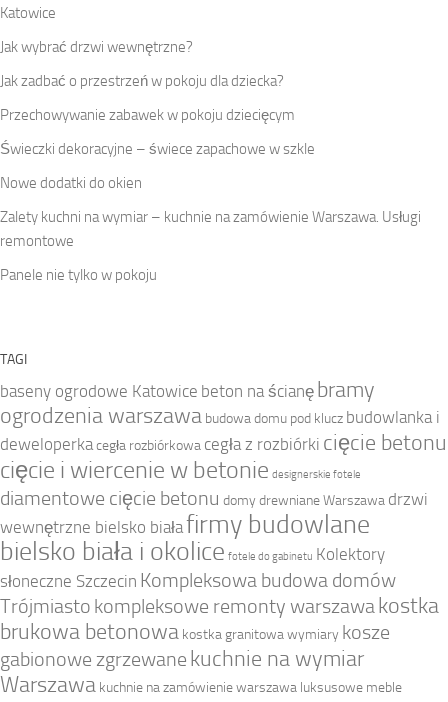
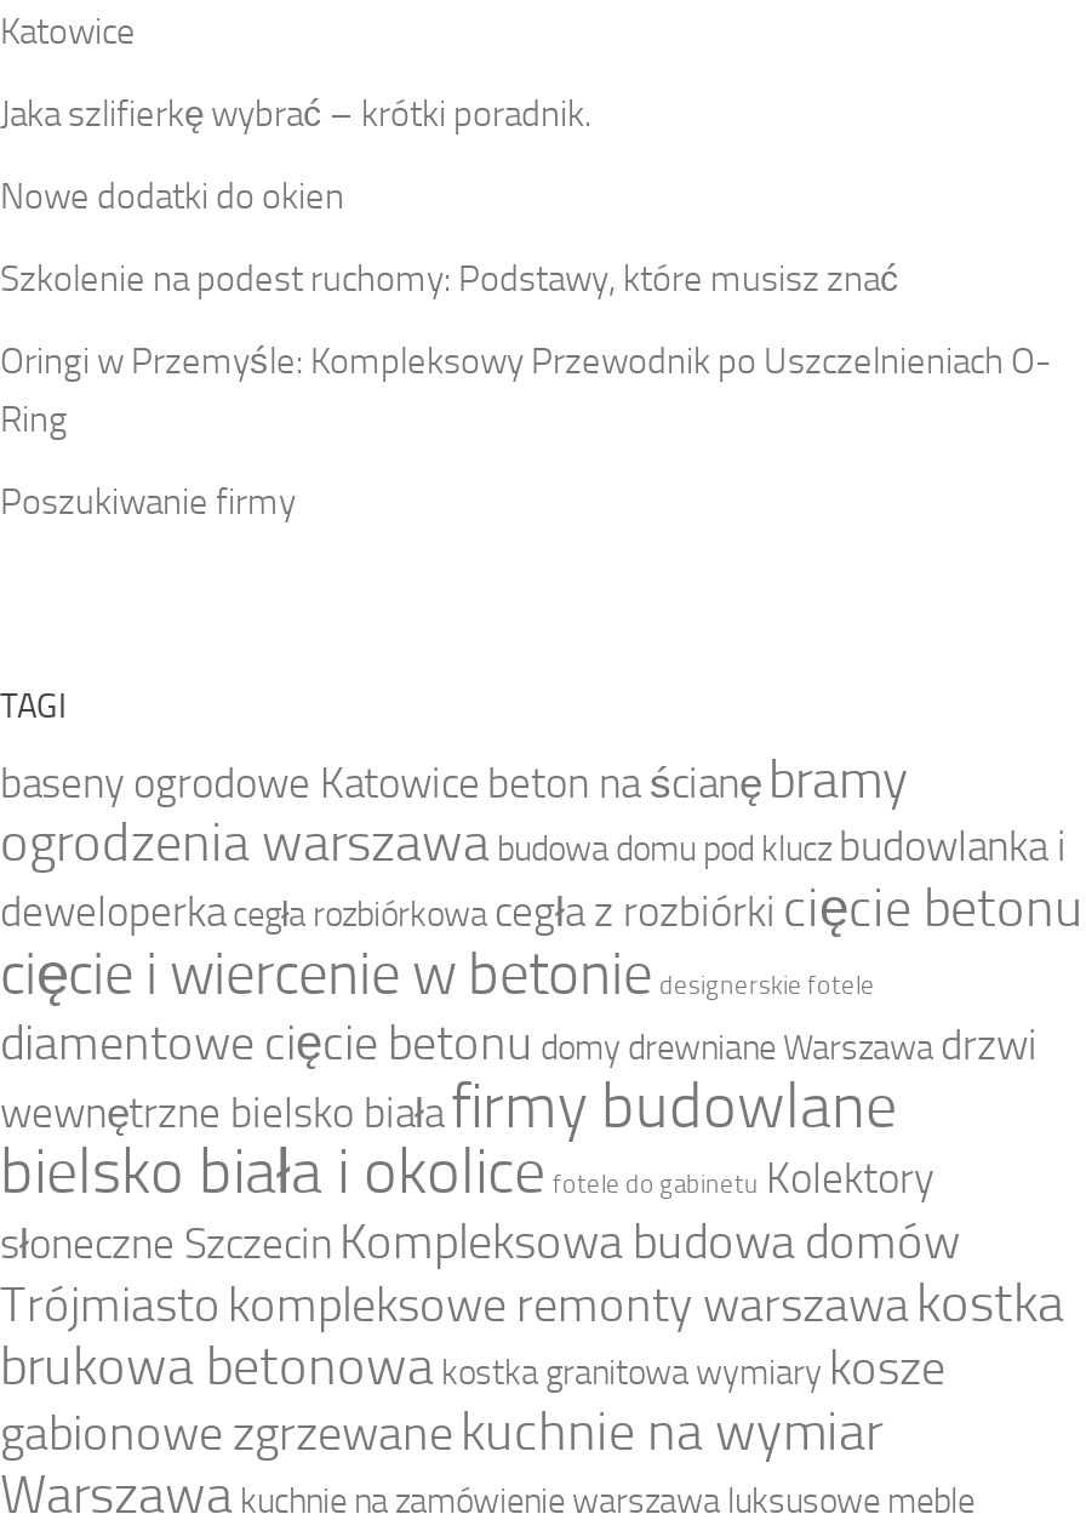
[0,38,315,158] Jak wybrać drzwi wewnętrzne? | Jak zadbać o przestrzeń w pokoju dla dziecka? | Przechowywanie zabawek w pokoju dziecięcym | Świeczki dekoracyjne – świece zapachowe w szkle -> [0,91,591,135] Jaka szlifierkę wybrać – krótki poradnik.
moved [0,174,142,192] -> [0,174,344,217]: Nowe dodatki do okien
[0,208,421,284] Zalety kuchni na wymiar – kuchnie na zamówienie Warszawa. Usługi | remontowe | Panele nie tylko w pokoju -> [0,256,1052,523] Szkolenie na podest ruchomy: Podstawy, które musisz znać | Oringi w Przemyśle: Kompleksowy Przewodnik po Uszczelnieniach O- | Ring | Poszukiwanie firmy

